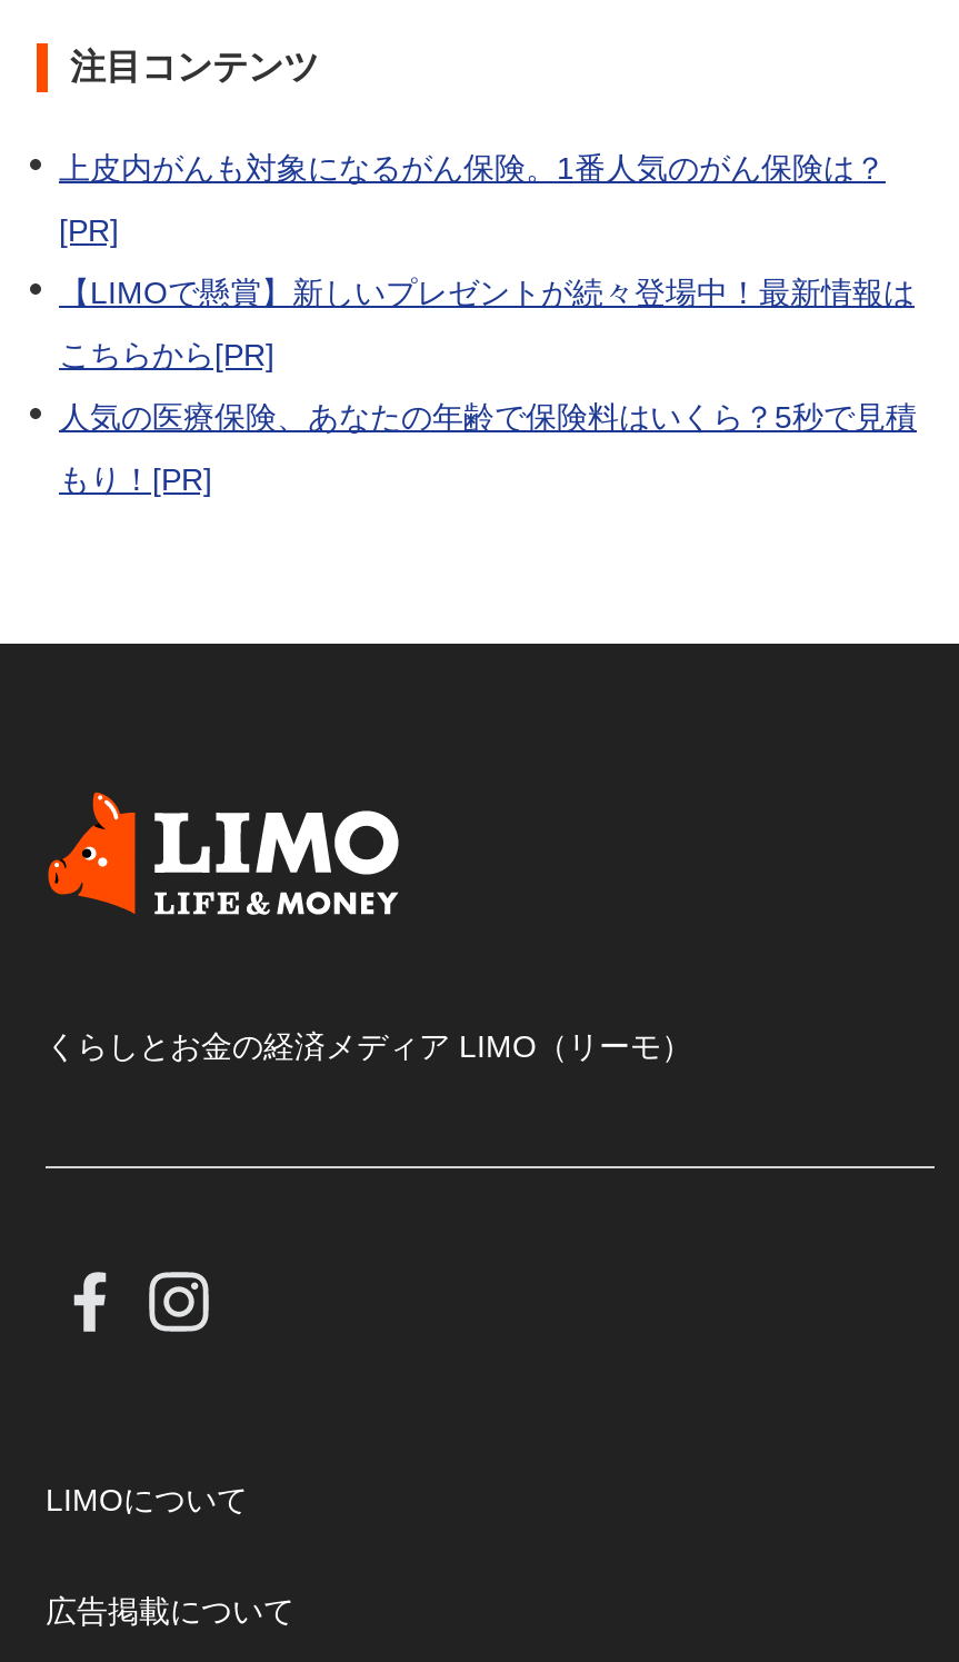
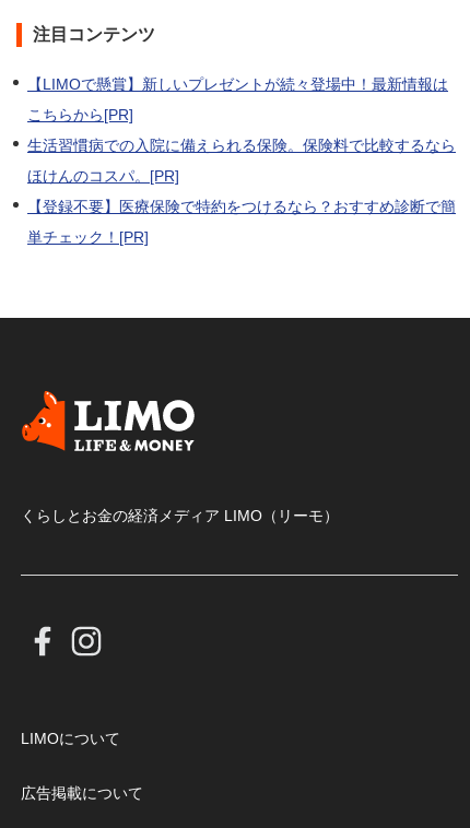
[59,150,886,248] 上皮内がんも対象になるがん保険。1番人気のがん保険は？ | [PR] -> none
moved [59,275,915,372] -> [27,75,448,123]: 【LIMOで懸賞】新しいプレゼントが続々登場中！最新情報は | こちらから[PR]
[59,399,917,497] 人気の医療保険、あなたの年齢で保険料はいくら？5秒で見積 | もり！[PR] -> [27,136,456,245] 生活習慣病での入院に備えられる保険。保険料で比較するなら | ほけんのコスパ。[PR] | 【登録不要】医療保険で特約をつけるなら？おすすめ診断で簡 | 単チェック！[PR]

